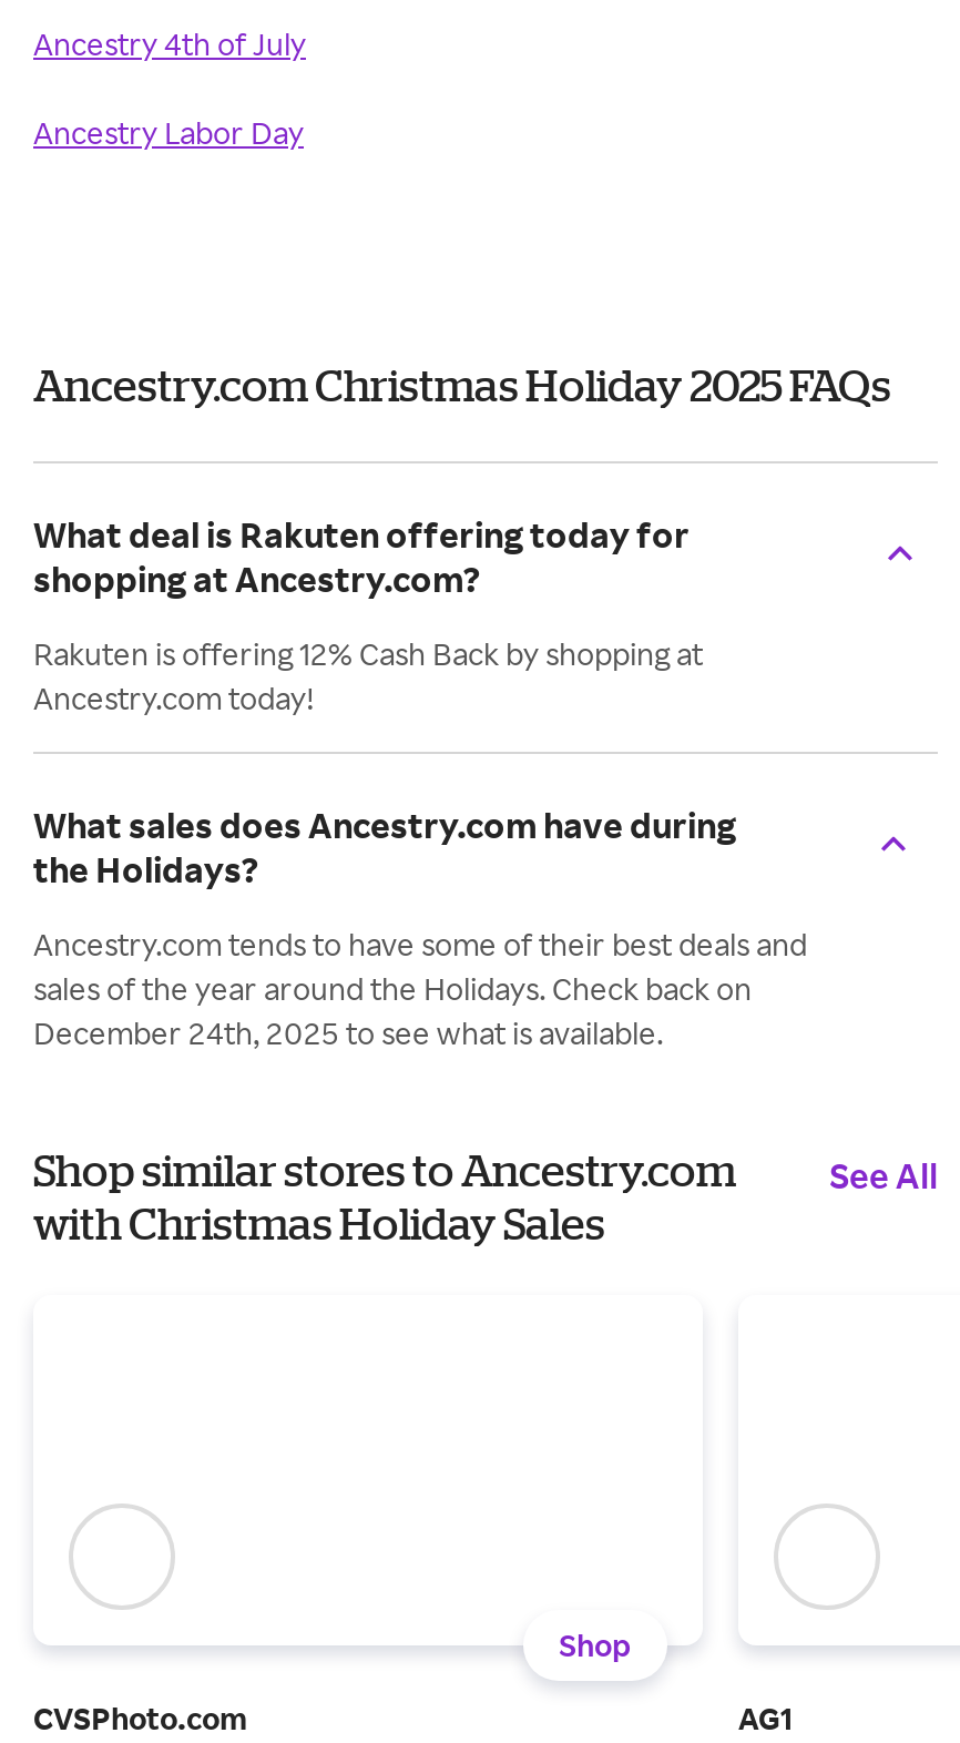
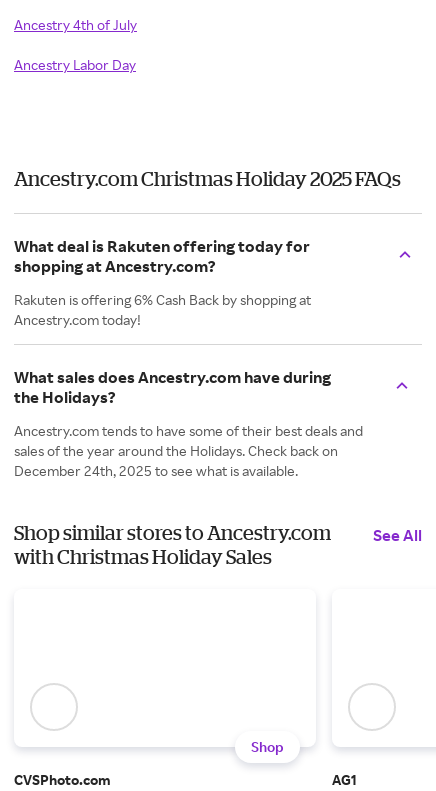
[33,634,703,672] Rakuten is offering 12% Cash Back by shopping at -> [14,291,311,308] Rakuten is offering 6% Cash Back by shopping at

